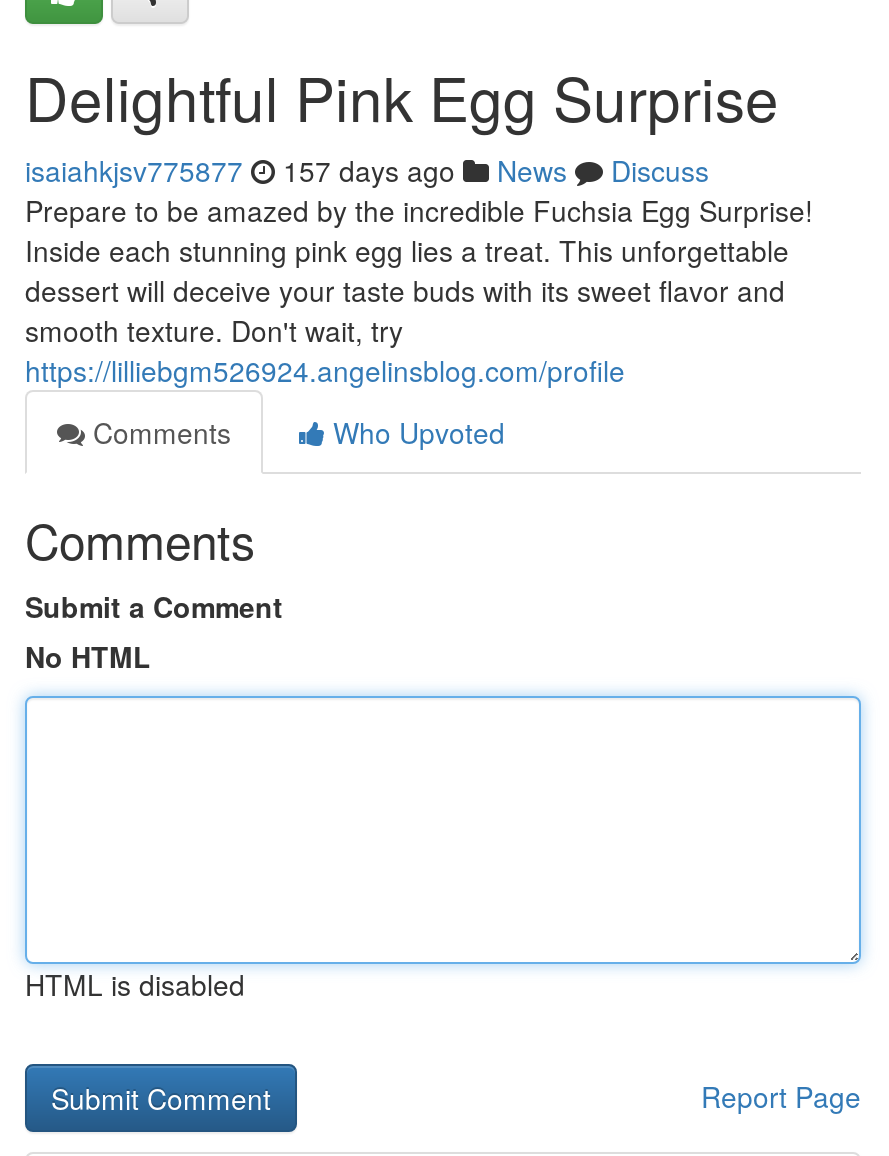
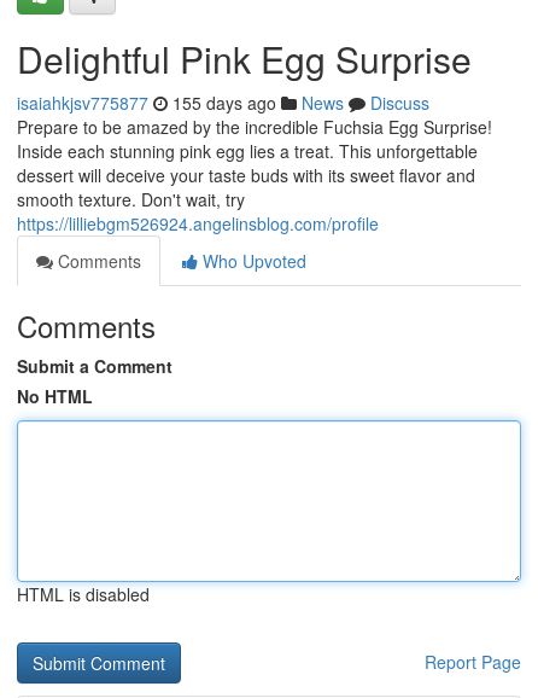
[25,150,709,190] isaiahkjsv775877 157 days ago News Discuss -> [17,91,429,115] isaiahkjsv775877 155 days ago News Discuss

